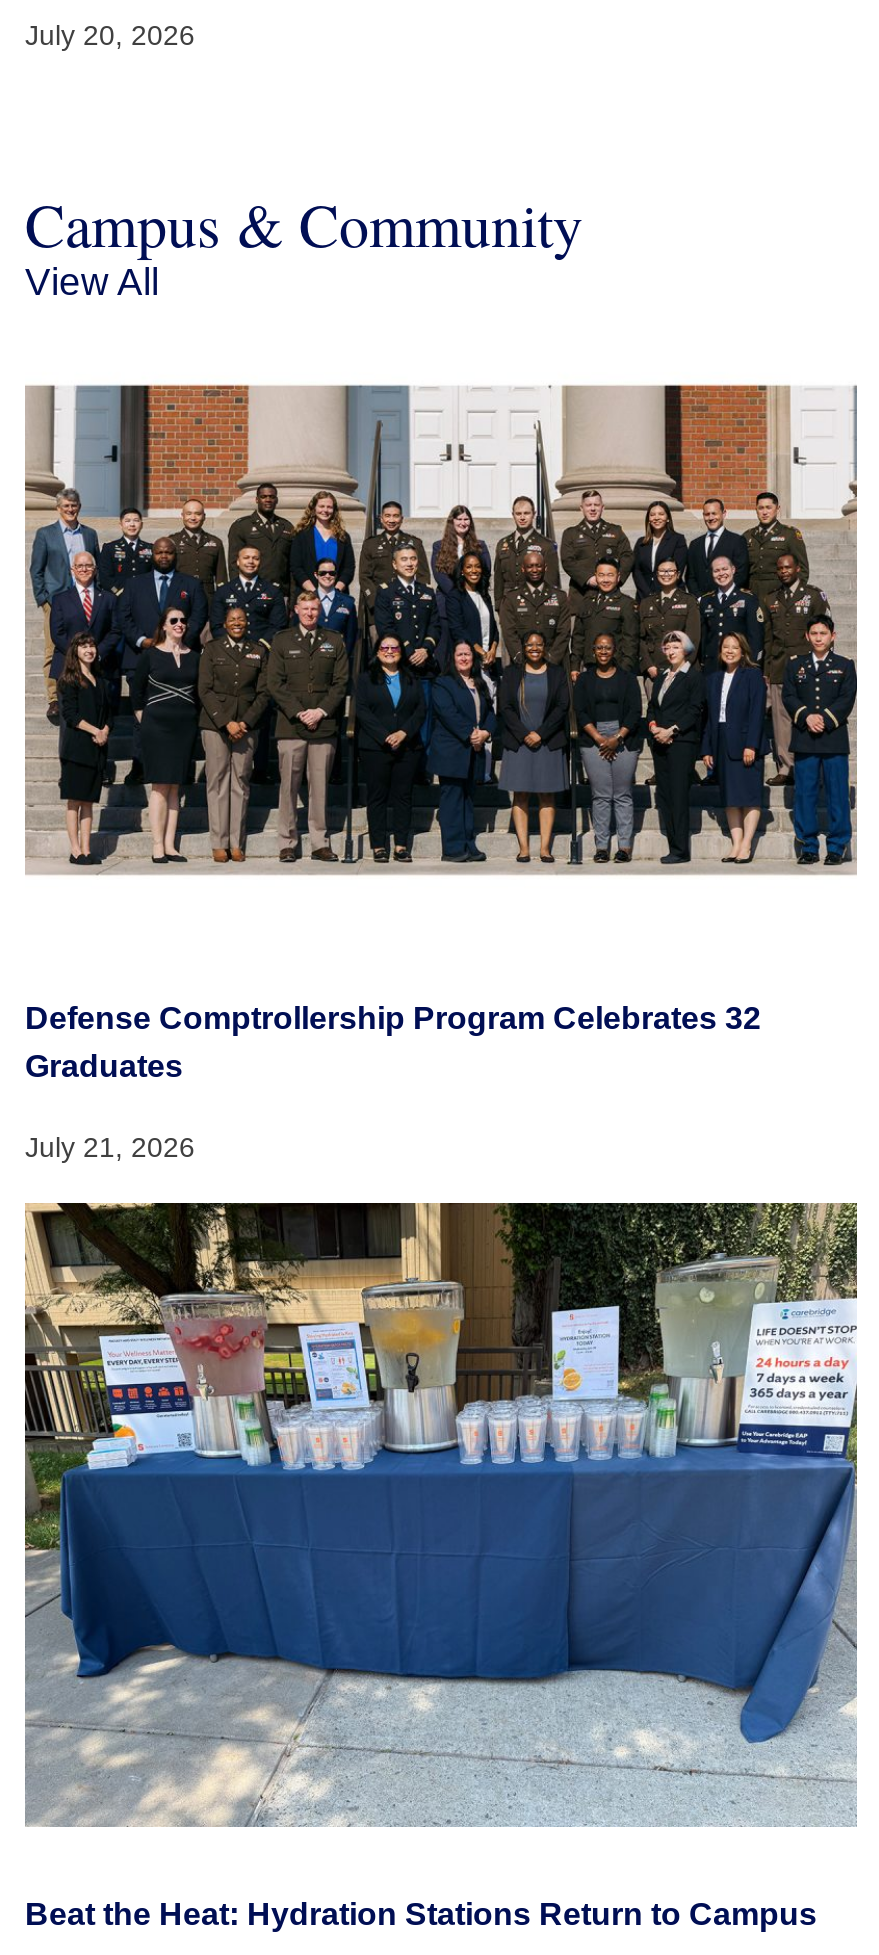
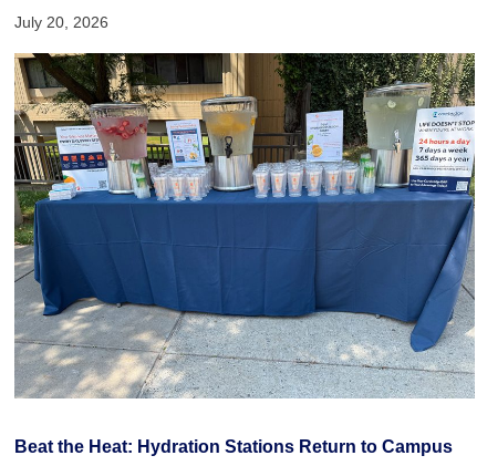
[25,183,583,303] Campus & Community | View All -> none
[23,383,859,877] [image] -> none
[25,1001,761,1163] Defense Comptrollership Program Celebrates 32 | Graduates | July 21, 2026 -> none

